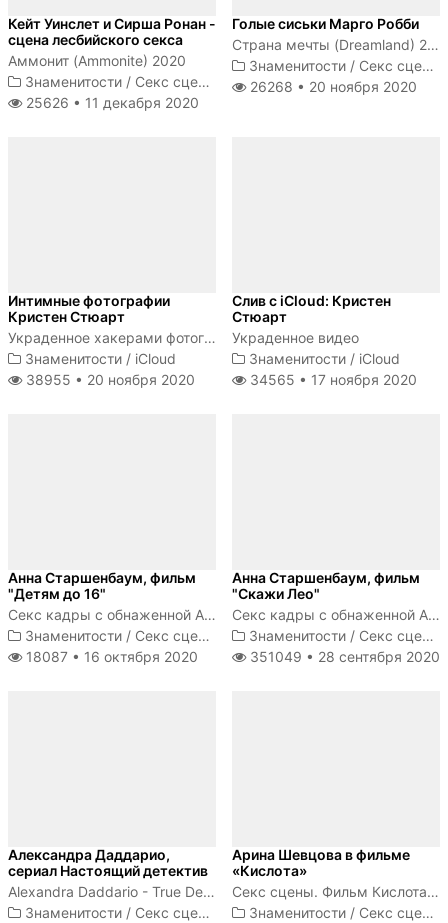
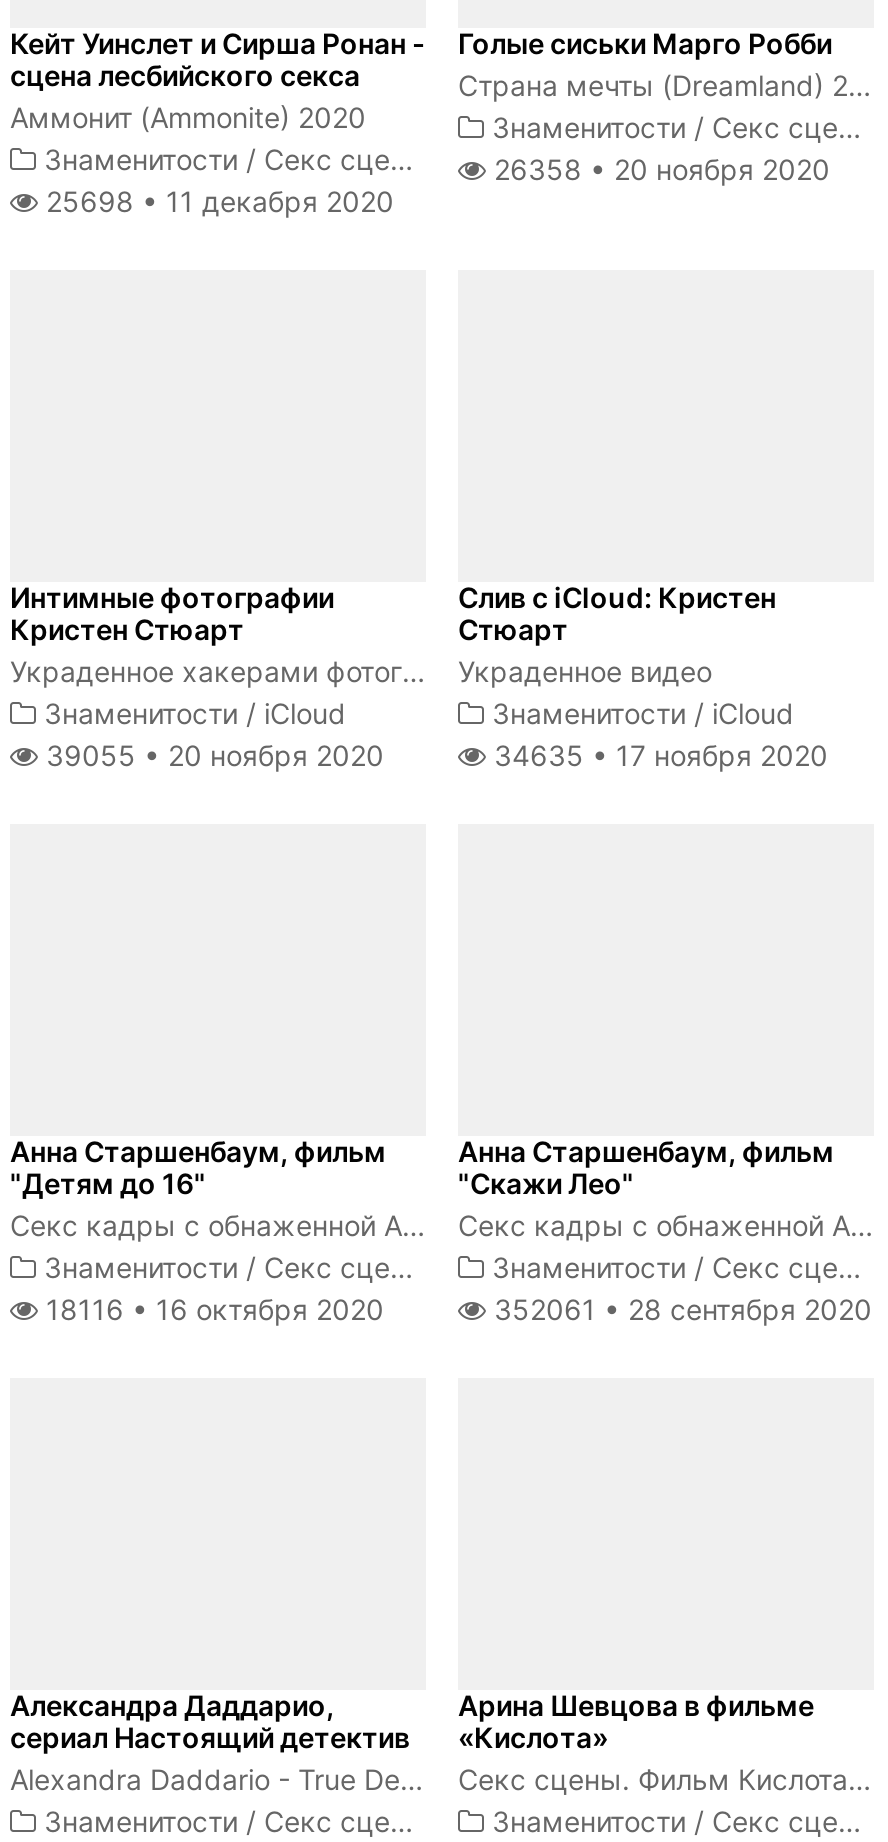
[246,78,417,95] 26268 • 20 ноября 2020 -> [486,152,830,186] 26358 • 20 ноября 2020
[22,94,199,111] 25626 • 11 декабря 2020 -> [38,184,394,218] 25698 • 11 декабря 2020
[22,371,195,388] 38955 • 20 ноября 2020 -> [38,738,384,772] 39055 • 20 ноября 2020
[246,371,417,388] 34565 • 17 ноября 2020 -> [486,738,828,772] 34635 • 17 ноября 2020
[22,648,198,665] 18087 • 16 октября 2020 -> [38,1292,384,1326] 18116 • 16 октября 2020
[246,648,440,665] 351049 • 28 сентября 2020 -> [486,1292,872,1326] 352061 • 28 сентября 2020

